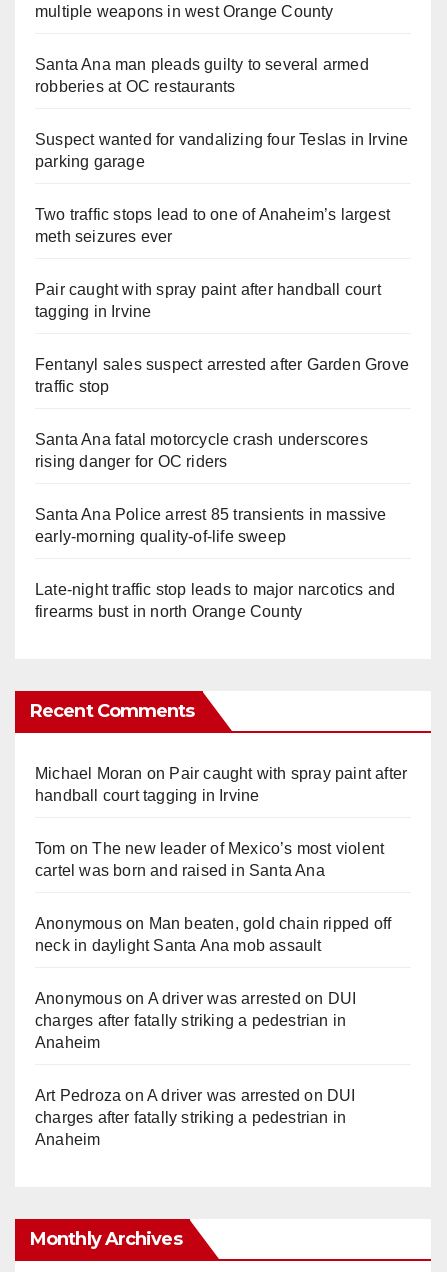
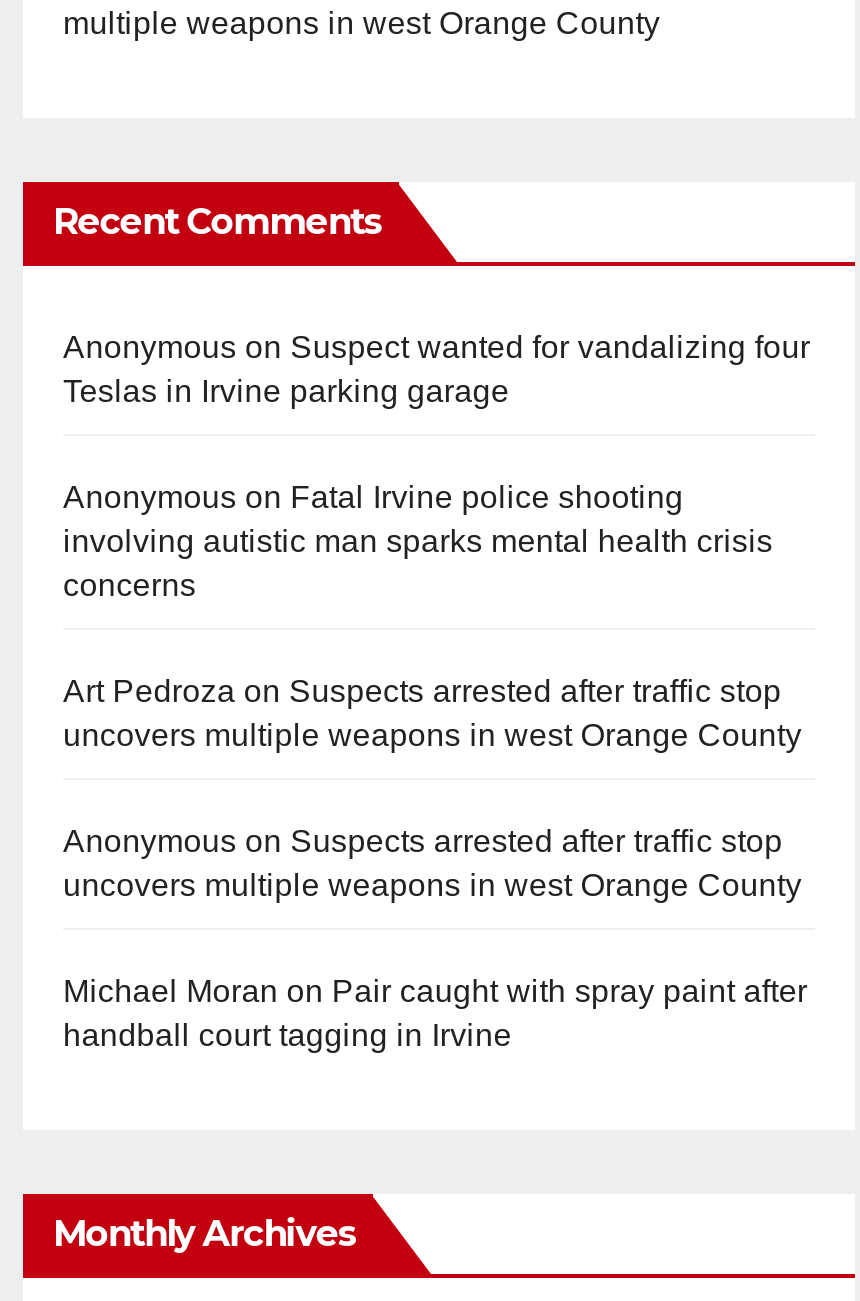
[35,56,409,620] Santa Ana man pleads guilty to several armed | robberies at OC restaurants | Suspect wanted for vandalizing four Teslas in Irvine | parking garage | Two traffic stops lead to one of Anaheim’s largest | meth seizures ever | Pair caught with spray paint after handball court | tagging in Irvine | Fentanyl sales suspect arrested after Garden Grove | traffic stop | Santa Ana fatal motorcycle crash underscores | rising danger for OC riders | Santa Ana Police arrest 85 transients in massive | early-morning quality-of-life sweep | Late‑night traffic stop leads to major narcotics and | firearms bust in north Orange County -> none
none -> [63,329,810,901] Anonymous on Suspect wanted for vandalizing four | Teslas in Irvine parking garage | Anonymous on Fatal Irvine police shooting | involving autistic man sparks mental health crisis | concerns | Art Pedroza on Suspects arrested after traffic stop | uncovers multiple weapons in west Orange County | Anonymous on Suspects arrested after traffic stop | uncovers multiple weapons in west Orange County
[35,840,391,1148] Tom on The new leader of Mexico’s most violent | cartel was born and raised in Santa Ana | Anonymous on Man beaten, gold chain ripped off | neck in daylight Santa Ana mob assault | Anonymous on A driver was arrested on DUI | charges after fatally striking a pedestrian in | Anaheim | Art Pedroza on A driver was arrested on DUI | charges after fatally striking a pedestrian in | Anaheim -> none

